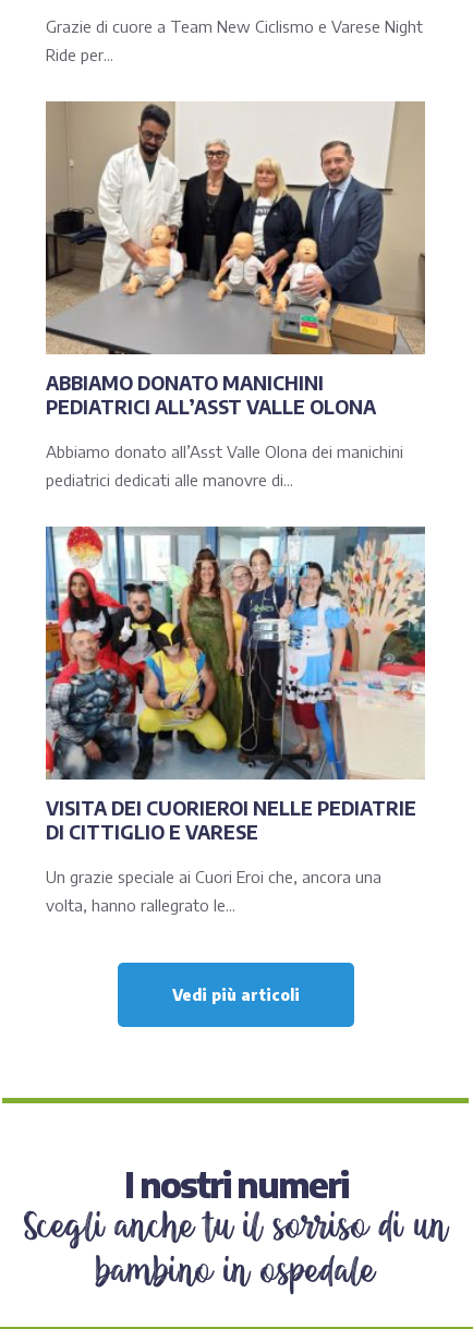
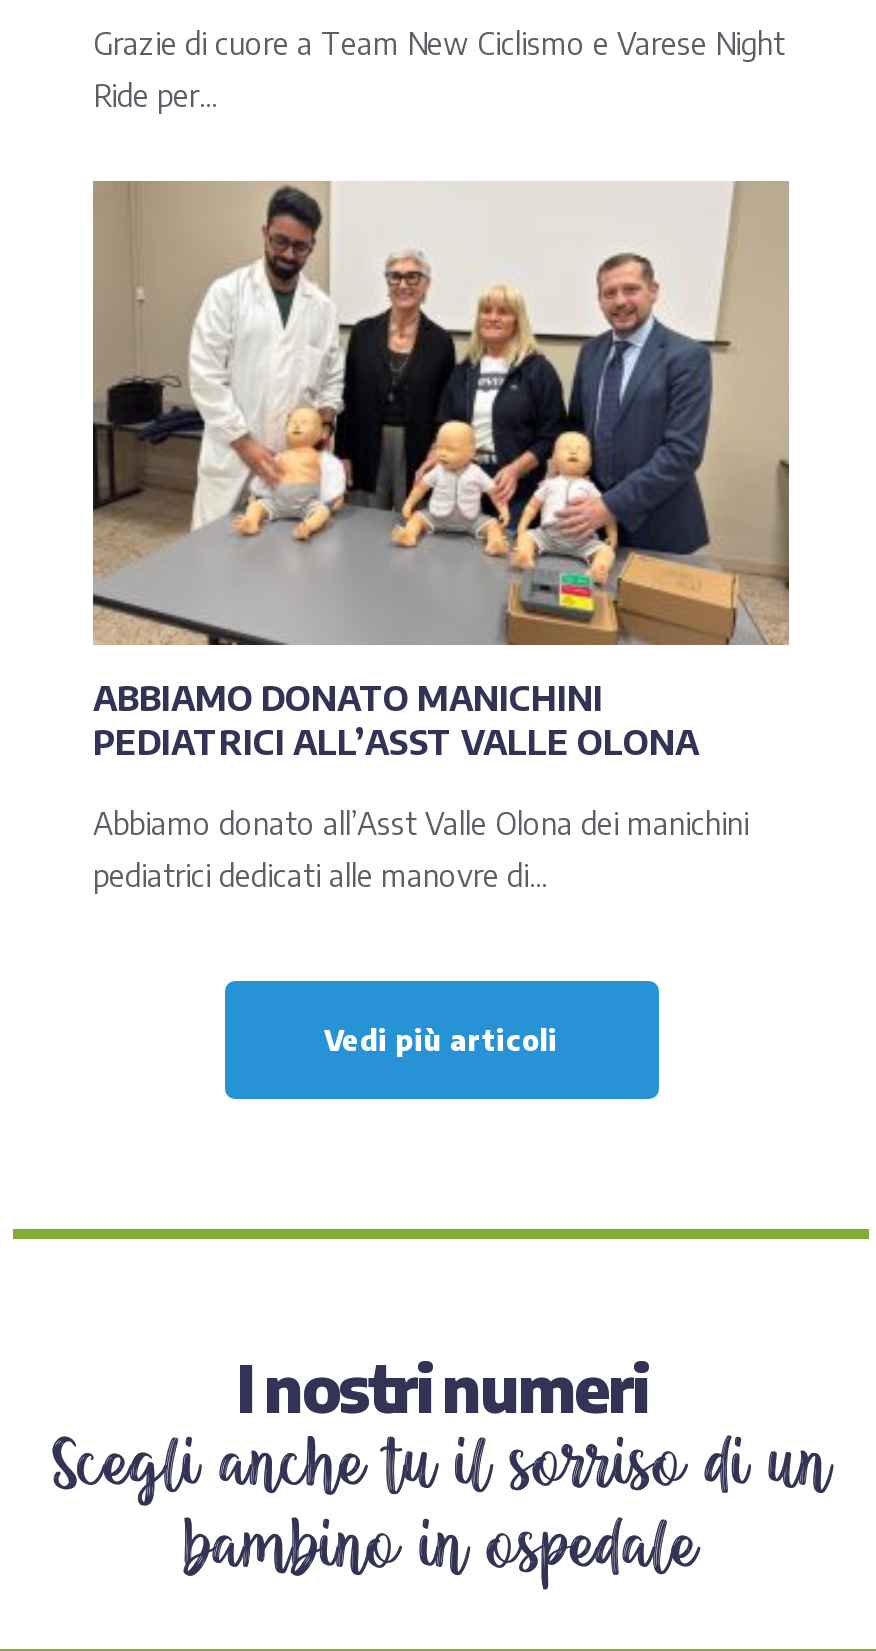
[45,525,426,915] [image] | VISITA DEI CUORIEROI NELLE PEDIATRIE | DI CITTIGLIO E VARESE | Un grazie speciale ai Cuori Eroi che, ancora una | volta, hanno rallegrato le... -> none

